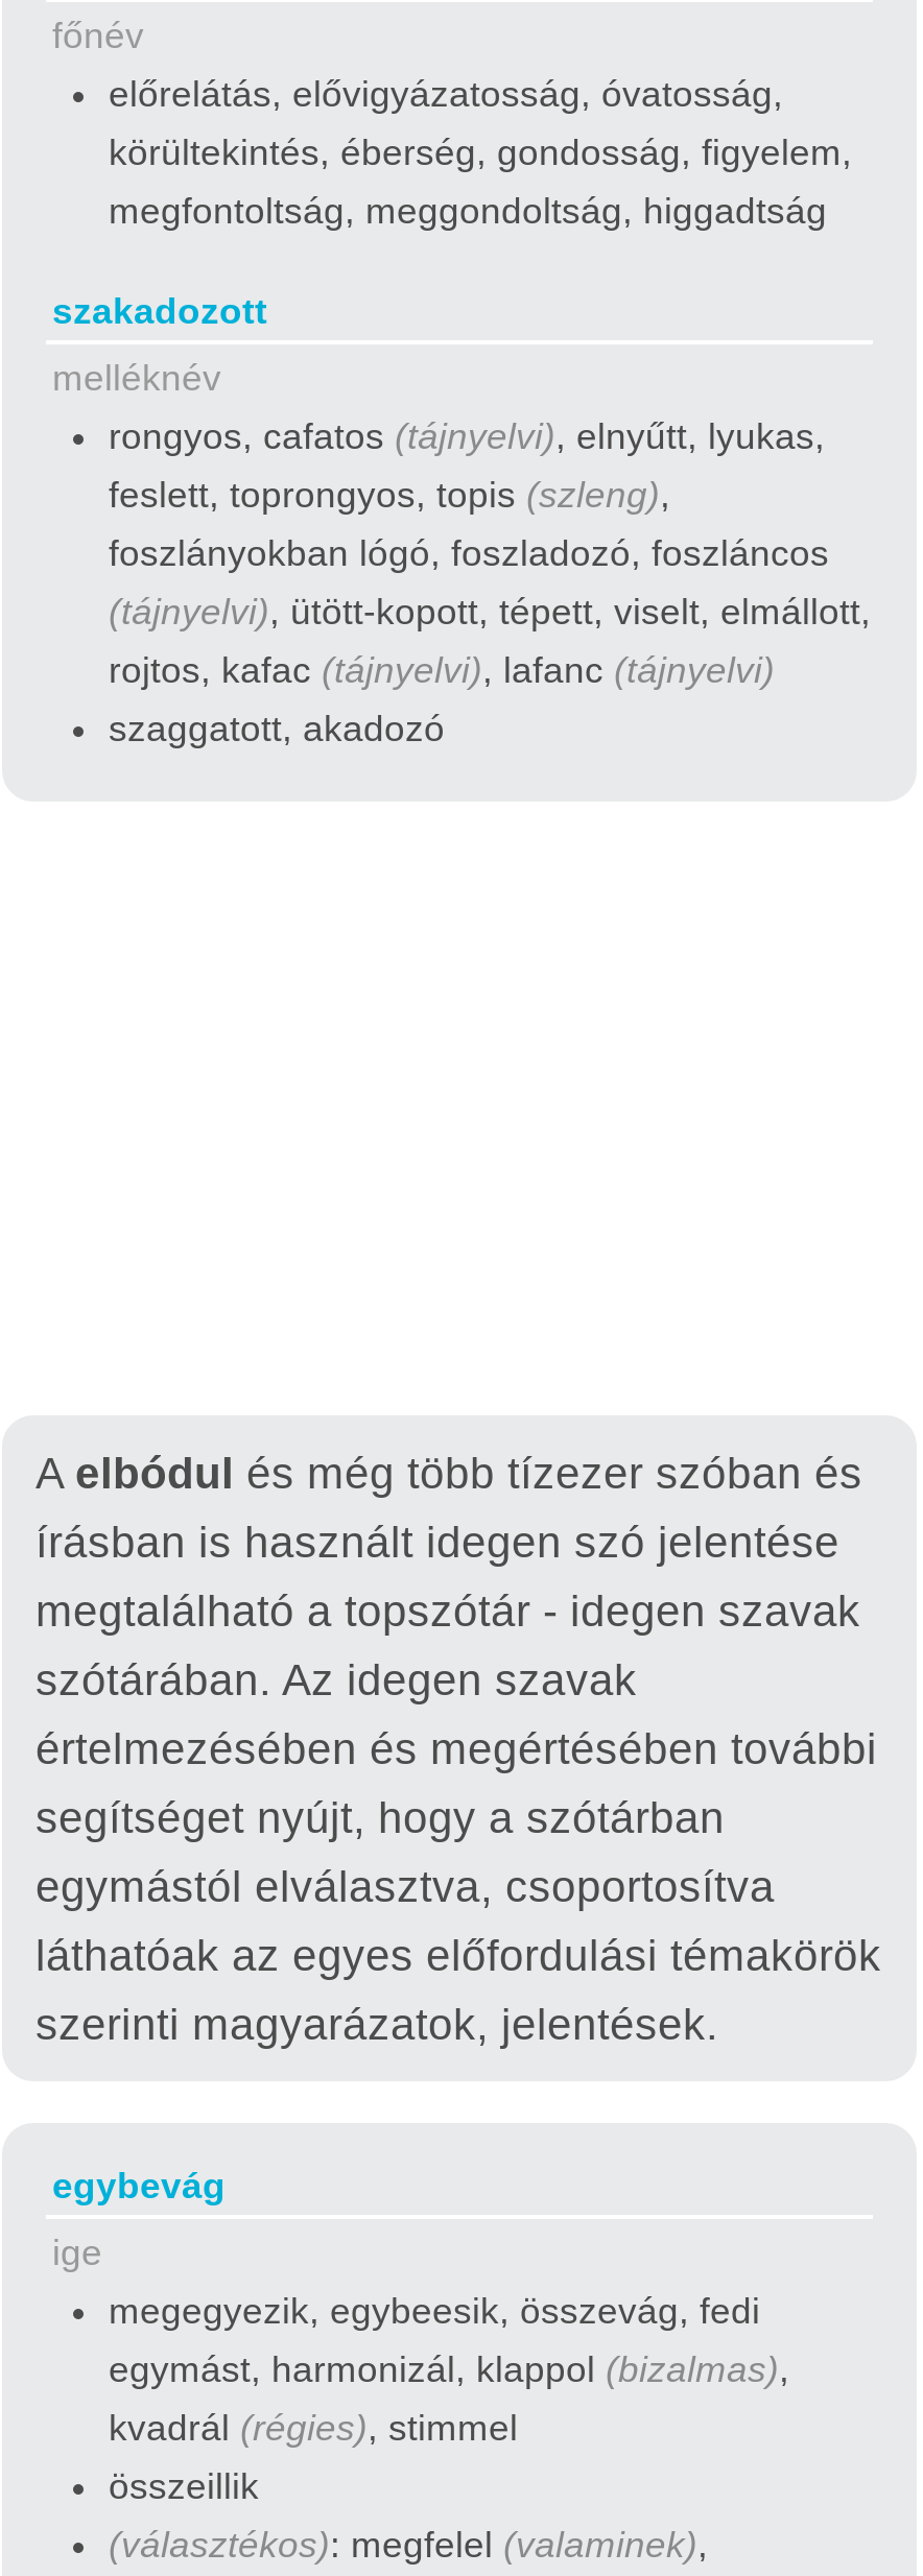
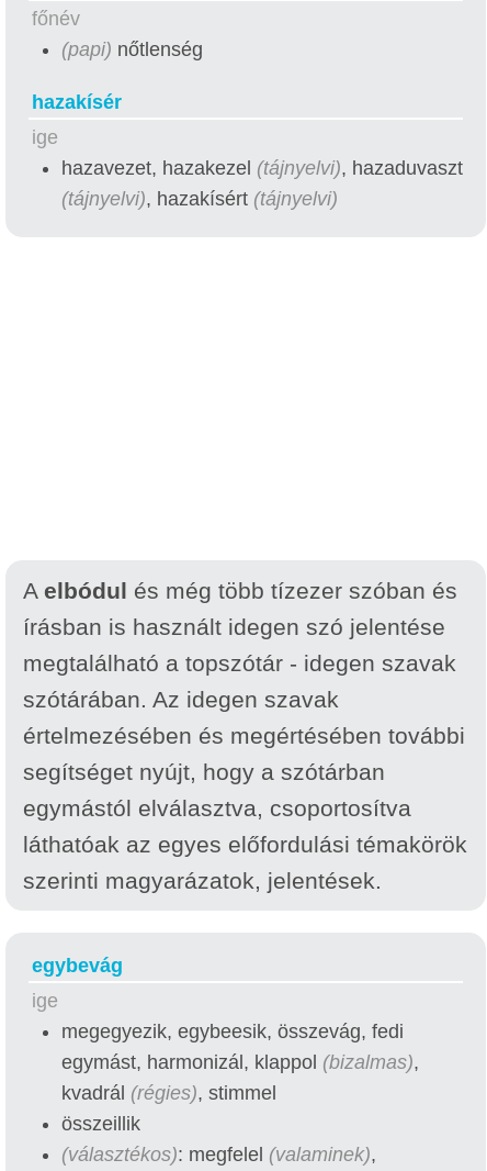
[109,73,852,232] előrelátás, elővigyázatosság, óvatosság, | körültekintés, éberség, gondosság, figyelem, | megfontoltság, meggondoltság, higgadtság -> [61,38,203,60] (papi) nőtlenség
[52,290,267,332] szakadozott -> [32,91,122,113] hazakísér
[52,357,871,749] melléknév | rongyos, cafatos (tájnyelvi), elnyűtt, lyukas, | feslett, toprongyos, topis (szleng), | foszlányokban lógó, foszladozó, foszláncos | (tájnyelvi), ütött-kopott, tépett, viselt, elmállott, | rojtos, kafac (tájnyelvi), lafanc (tájnyelvi) | szaggatott, akadozó -> [32,126,463,210] ige | hazavezet, hazakezel (tájnyelvi), hazaduvaszt | (tájnyelvi), hazakísért (tájnyelvi)

